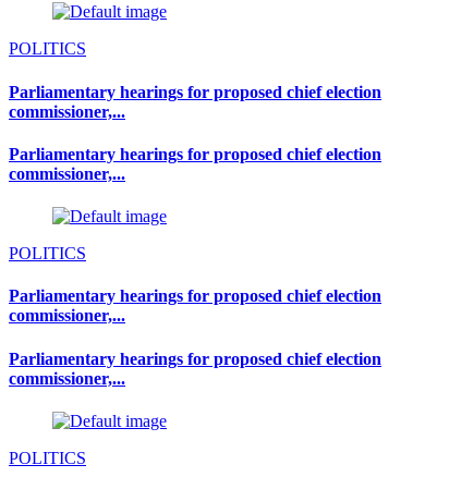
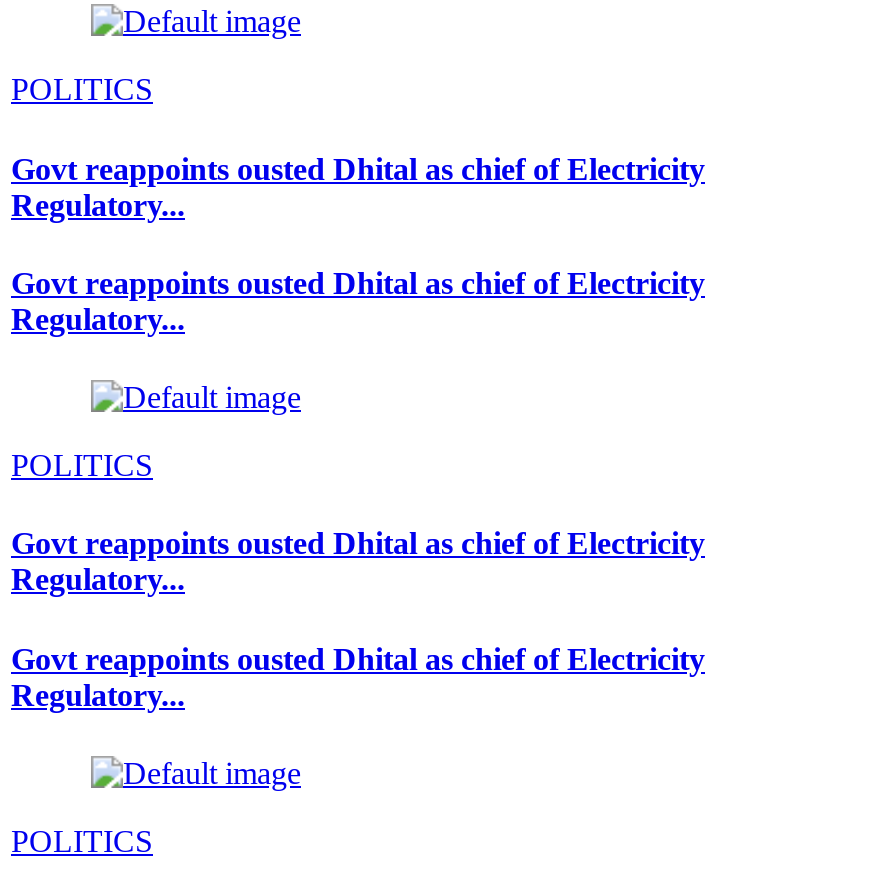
[9,82,381,120] Parliamentary hearings for proposed chief election | commissioner,... -> [11,151,705,221] Govt reappoints ousted Dhital as chief of Electricity | Regulatory...
[9,145,381,183] Parliamentary hearings for proposed chief election | commissioner,... -> [11,266,705,336] Govt reappoints ousted Dhital as chief of Electricity | Regulatory...
[9,287,381,325] Parliamentary hearings for proposed chief election | commissioner,... -> [11,527,705,597] Govt reappoints ousted Dhital as chief of Electricity | Regulatory...
[9,349,381,387] Parliamentary hearings for proposed chief election | commissioner,... -> [11,641,705,711] Govt reappoints ousted Dhital as chief of Electricity | Regulatory...

